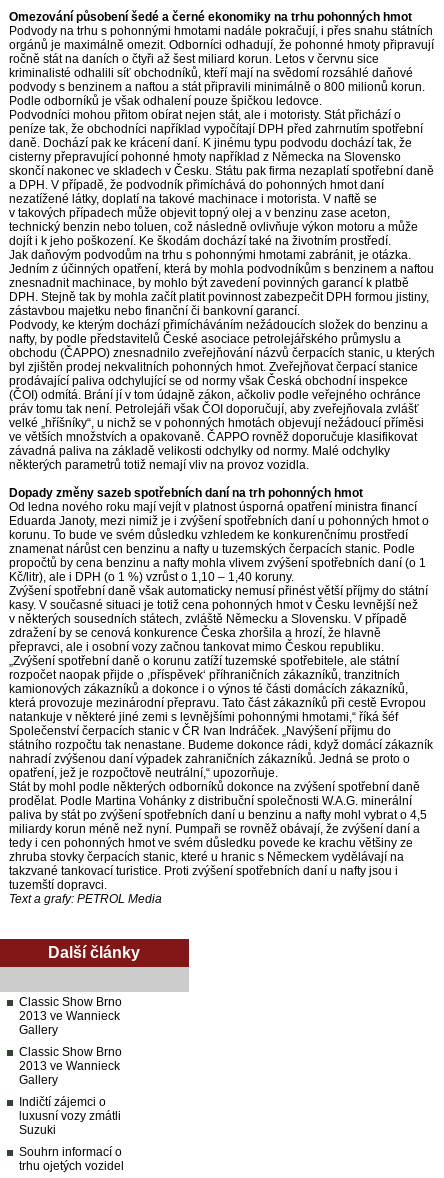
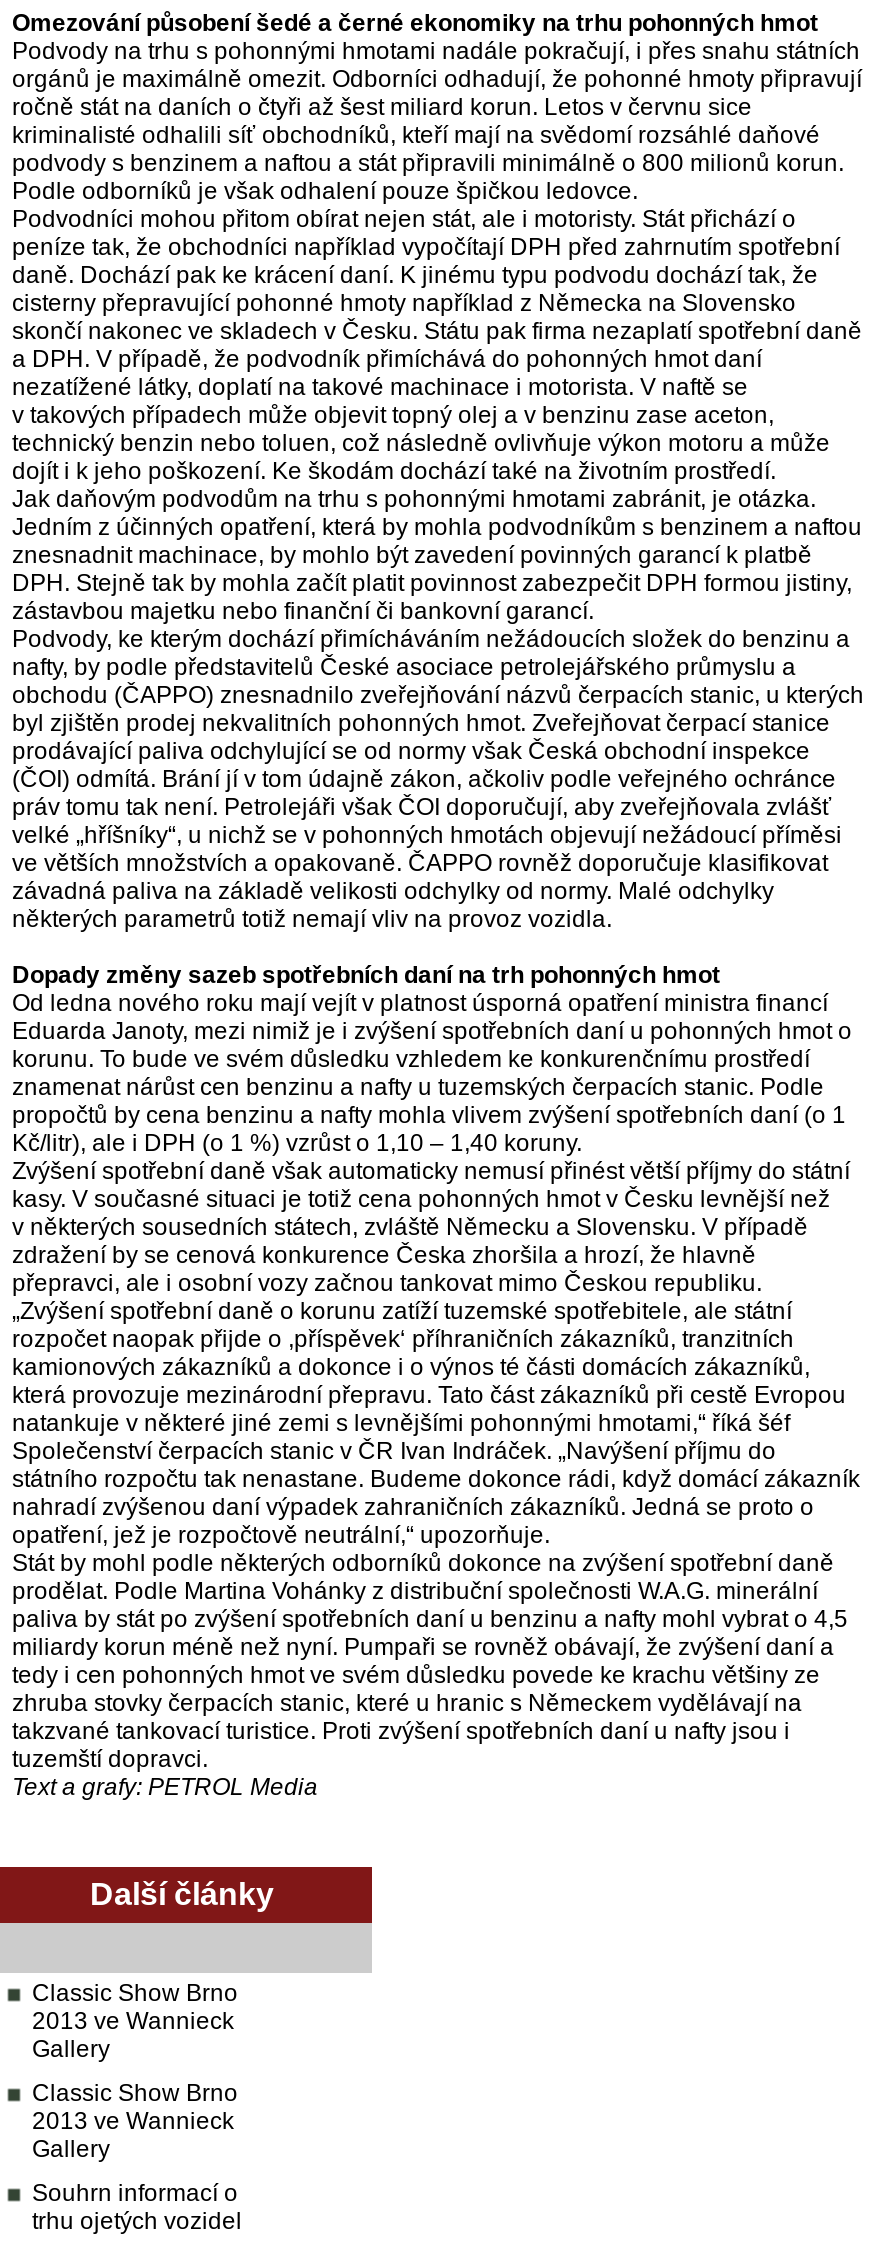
[19,1095,121,1137] Indičtí zájemci o | luxusní vozy zmátli | Suzuki -> none

